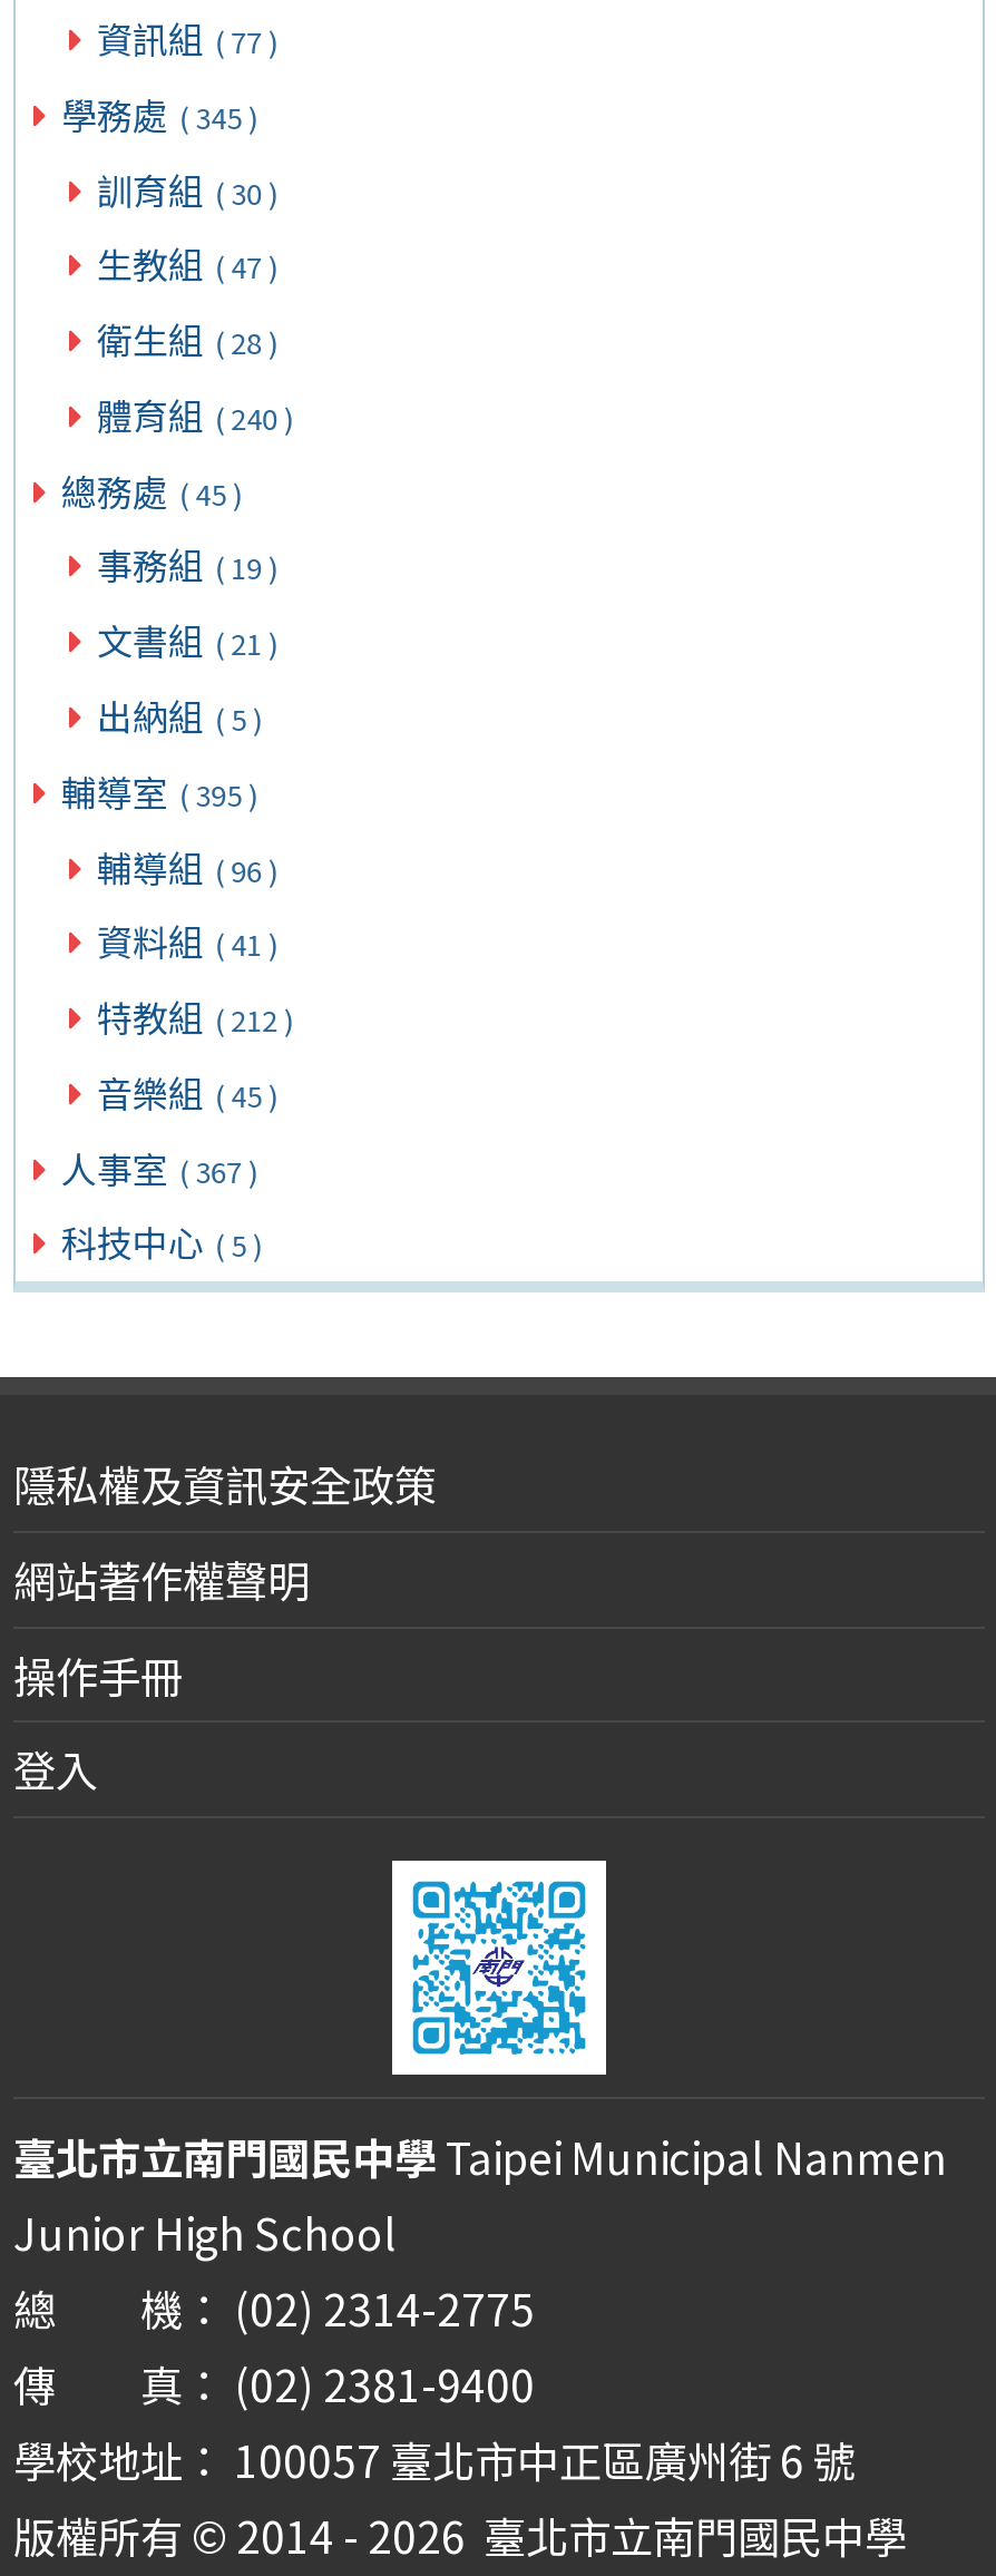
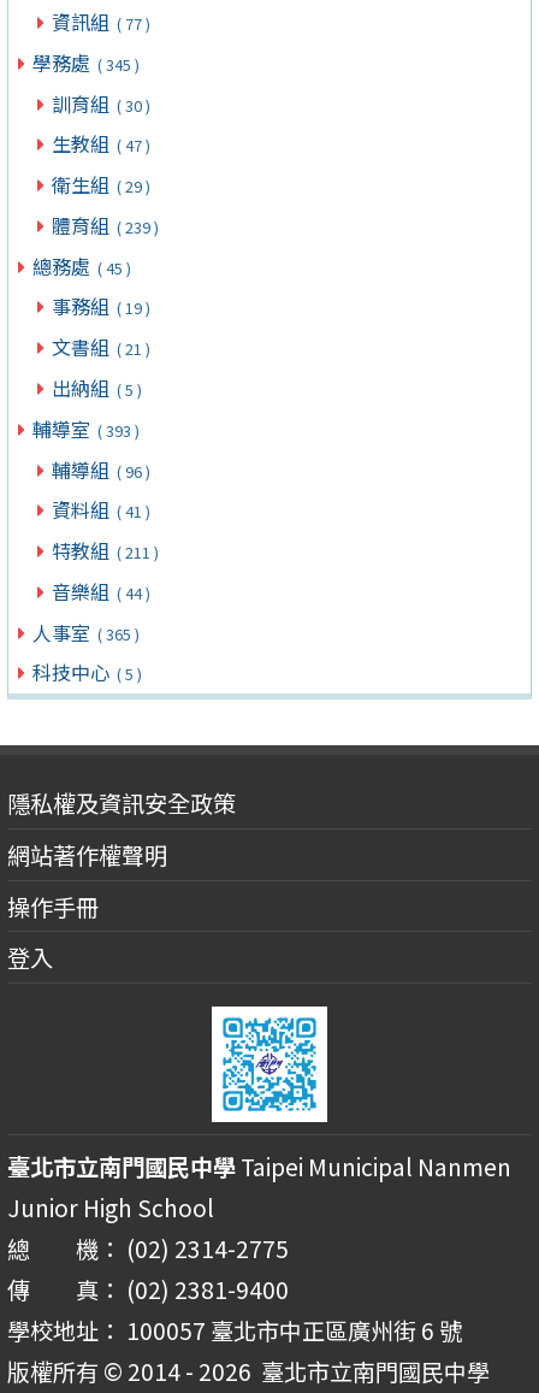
[97,312,278,366] 衛生組 ( 28 ) -> [52,170,150,199] 衛生組 ( 29 )
[97,388,293,441] 體育組 ( 240 ) -> [52,211,158,239] 體育組 ( 239 )
[61,764,258,817] 輔導室 ( 395 ) -> [33,414,139,443] 輔導室 ( 393 )
[97,990,293,1043] 特教組 ( 212 ) -> [52,536,158,565] 特教組 ( 211 )
[97,1065,278,1118] 音樂組 ( 45 ) -> [52,577,150,605] 音樂組 ( 44 )
[61,1140,258,1194] 人事室 ( 367 ) -> [33,617,139,646] 人事室 ( 365 )

